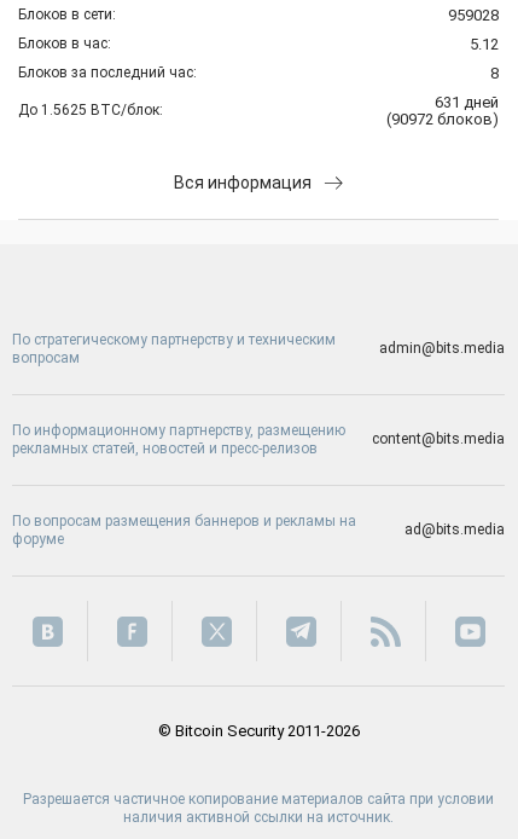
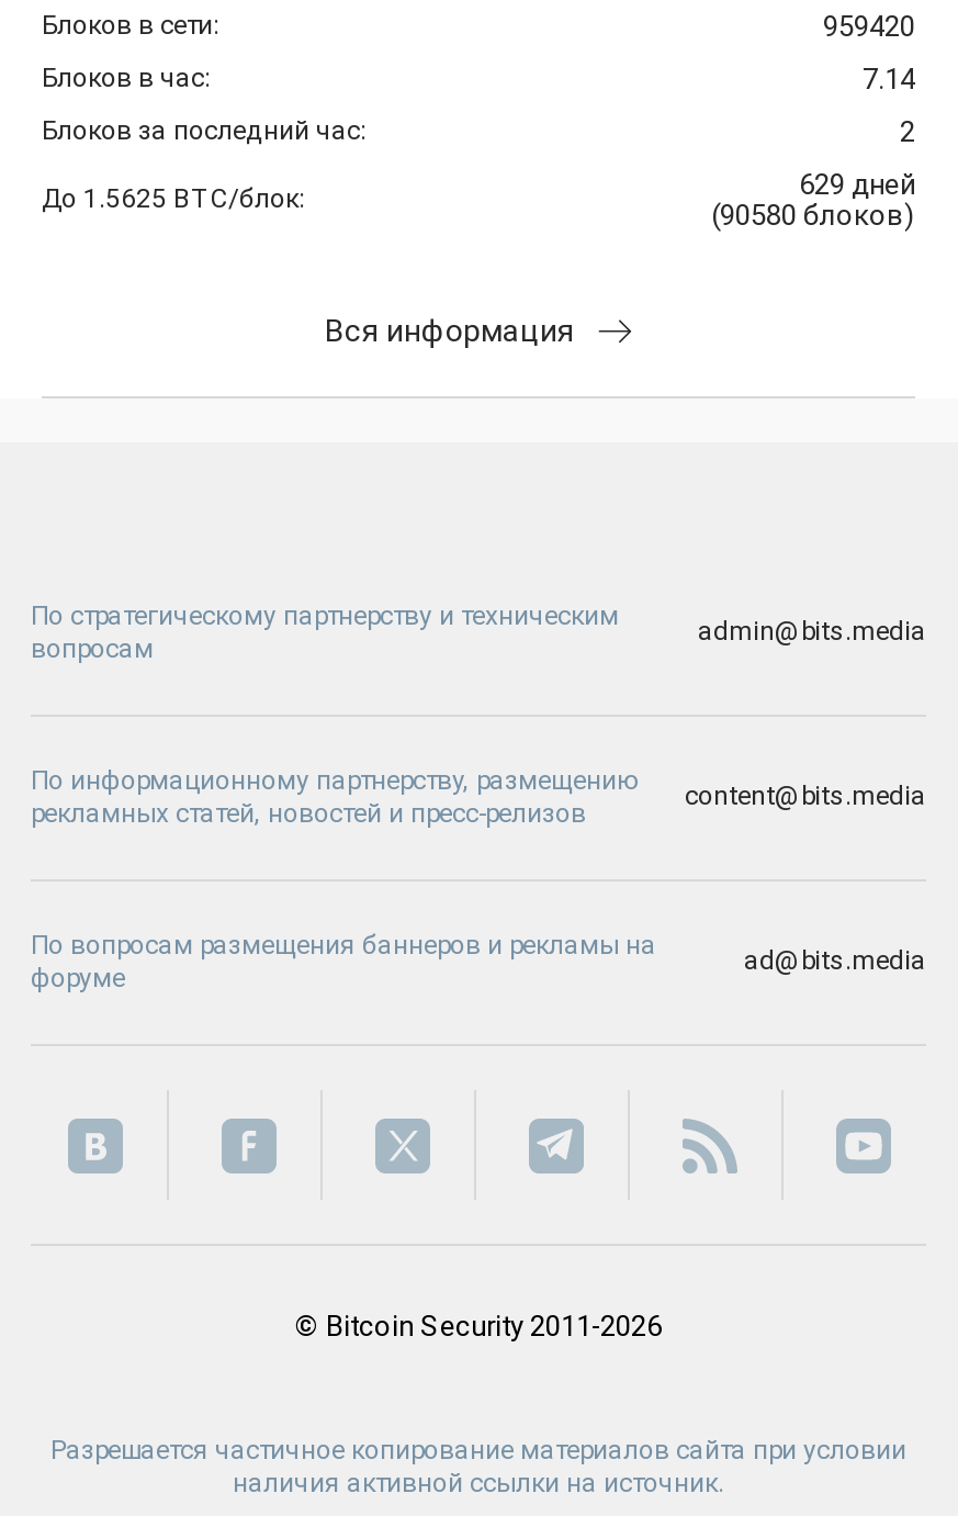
[448,7,499,25] 959028 -> [823,11,915,44] 959420
[470,36,499,54] 5.12 -> [863,63,915,96] 7.14
[490,65,499,83] 8 -> [900,116,915,149] 2
[435,94,499,112] 631 дней -> [799,169,915,202] 629 дней
[386,110,499,129] (90972 блоков) -> [711,200,915,233] (90580 блоков)

